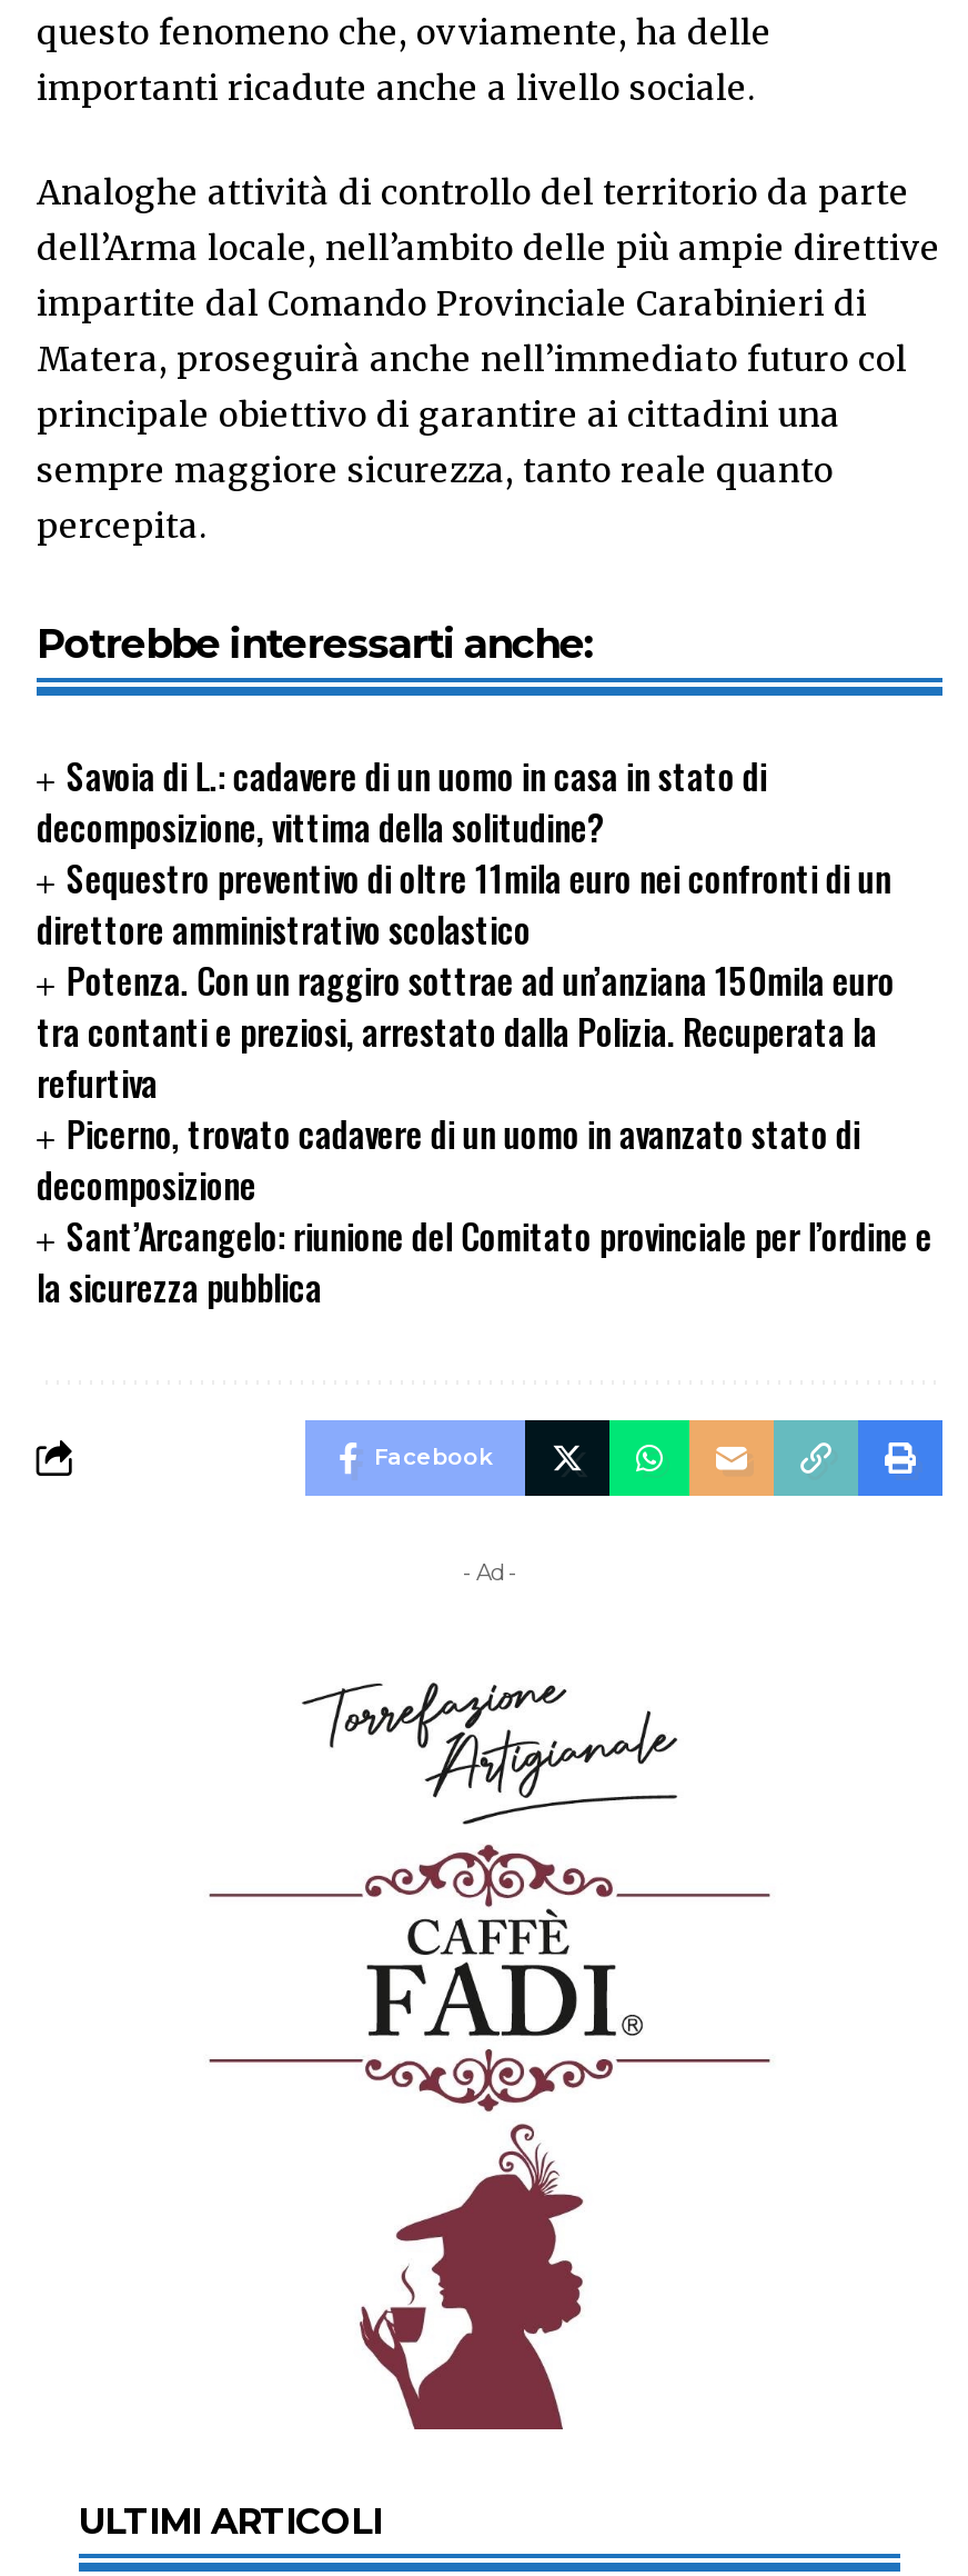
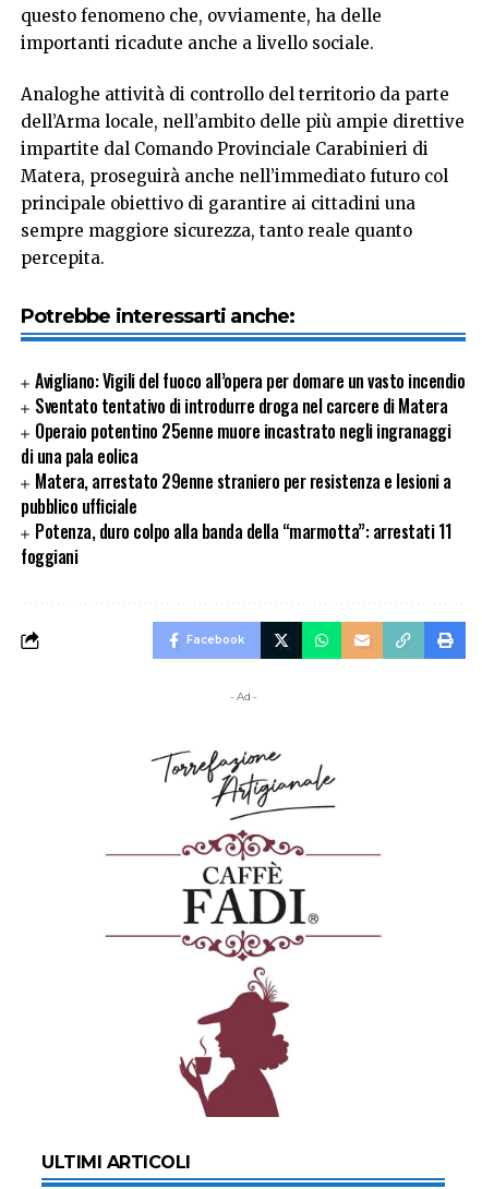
[37,749,932,1314] Savoia di L.: cadavere di un uomo in casa in stato di | decomposizione, vittima della solitudine? | Sequestro preventivo di oltre 11mila euro nei confronti di un | direttore amministrativo scolastico | Potenza. Con un raggiro sottrae ad un’anziana 150mila euro | tra contanti e preziosi, arrestato dalla Polizia. Recuperata la | refurtiva | Picerno, trovato cadavere di un uomo in avanzato stato di | decomposizione | Sant’Arcangelo: riunione del Comitato provinciale per l’ordine e | la sicurezza pubblica -> [21,368,465,570] Avigliano: Vigili del fuoco all’opera per domare un vasto incendio | Sventato tentativo di introdurre droga nel carcere di Matera | Operaio potentino 25enne muore incastrato negli ingranaggi | di una pala eolica | Matera, arrestato 29enne straniero per resistenza e lesioni a | pubblico ufficiale | Potenza, duro colpo alla banda della “marmotta”: arrestati 11 | foggiani

